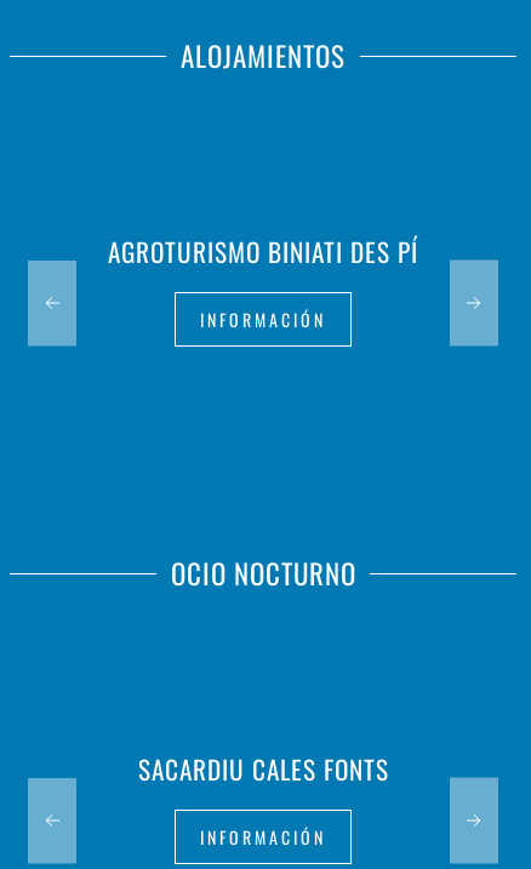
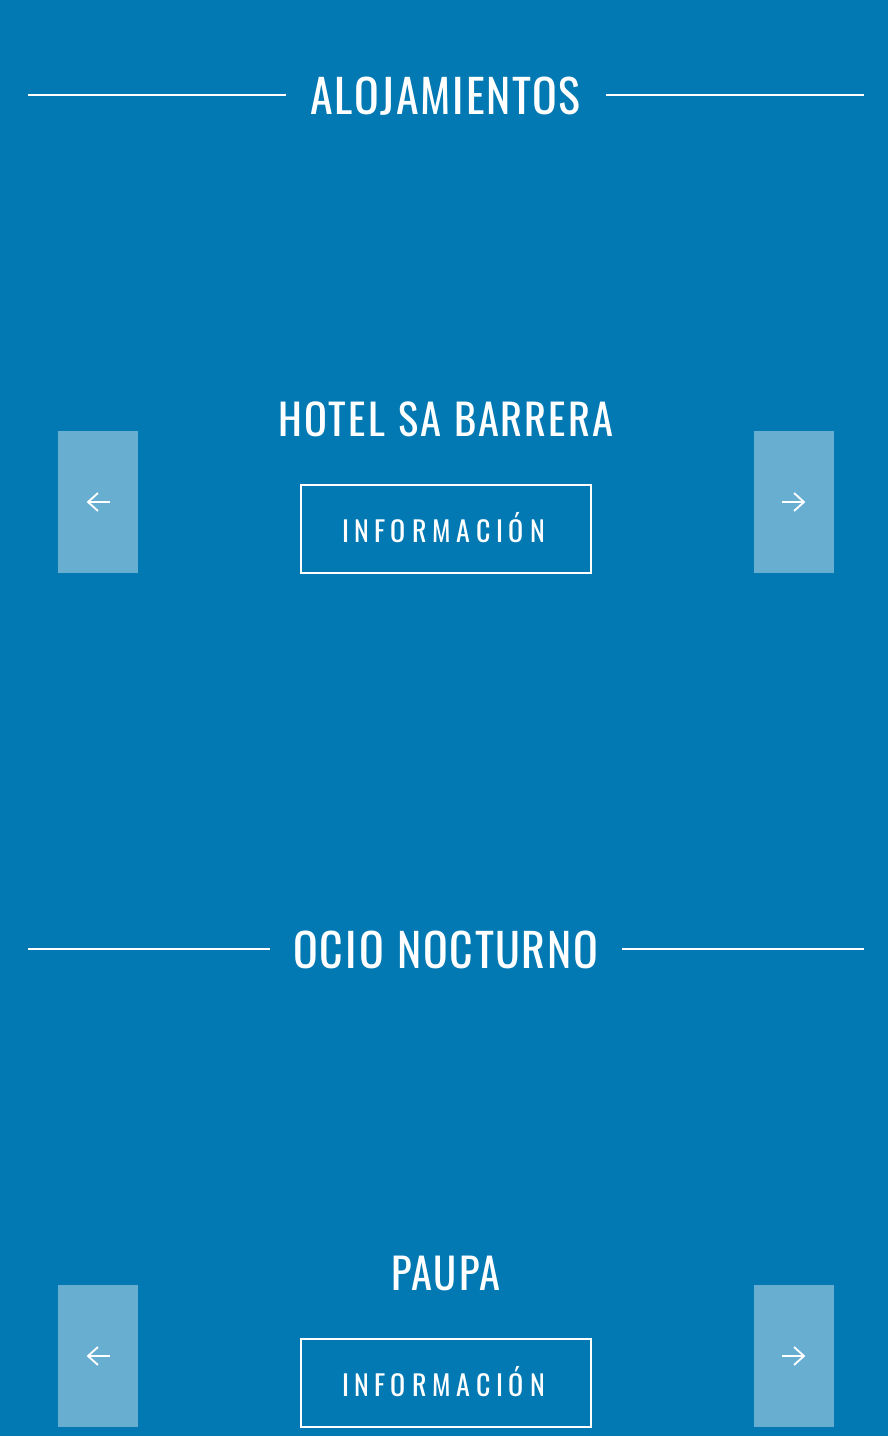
[108,233,418,270] AGROTURISMO BINIATI DES PÍ -> [278,386,614,448] HOTEL SA BARRERA
[138,750,389,788] SACARDIU CALES FONTS -> [391,1240,501,1302] PAUPA

